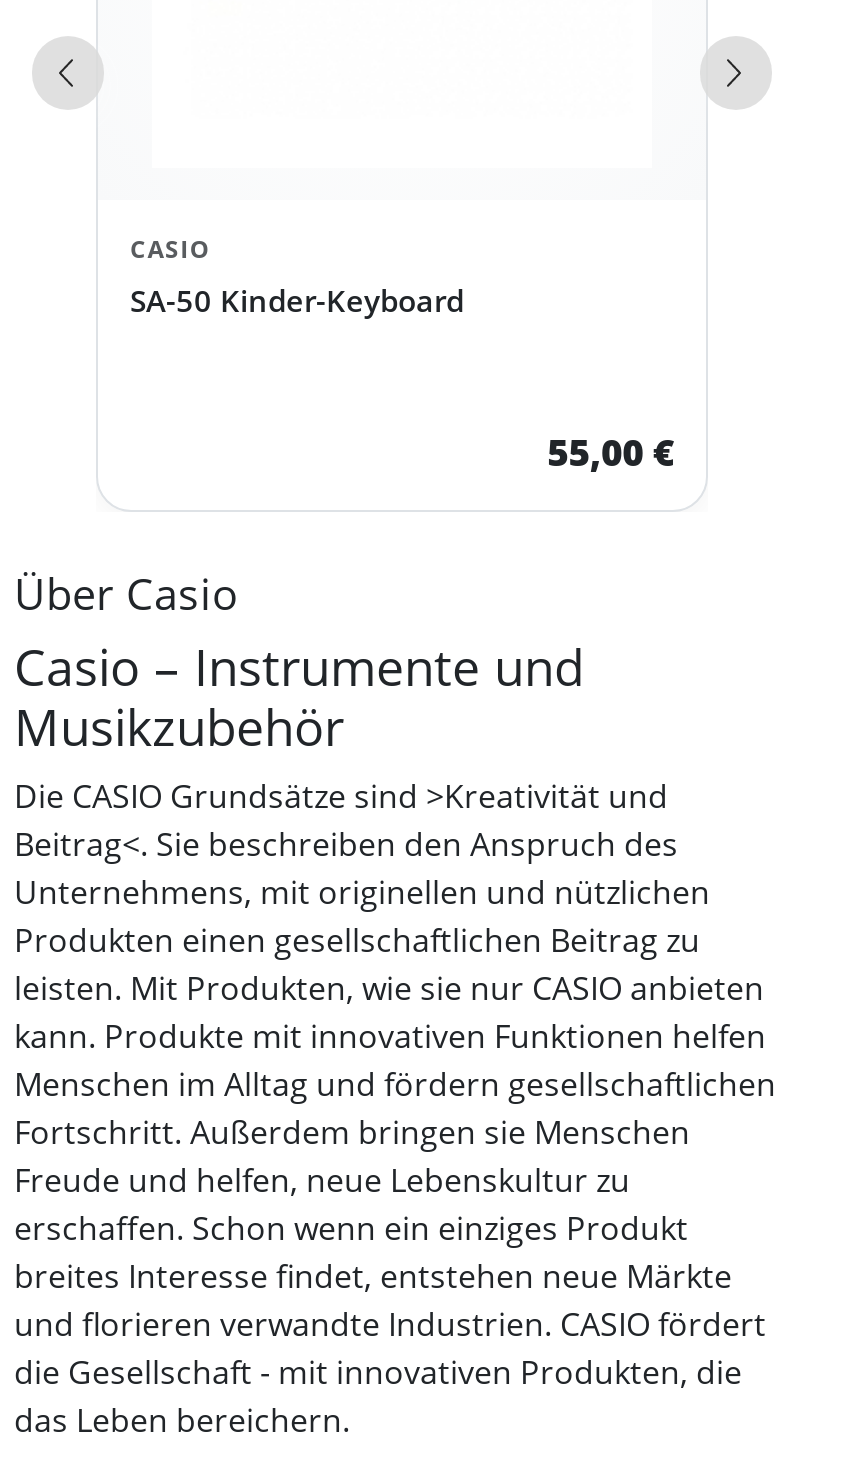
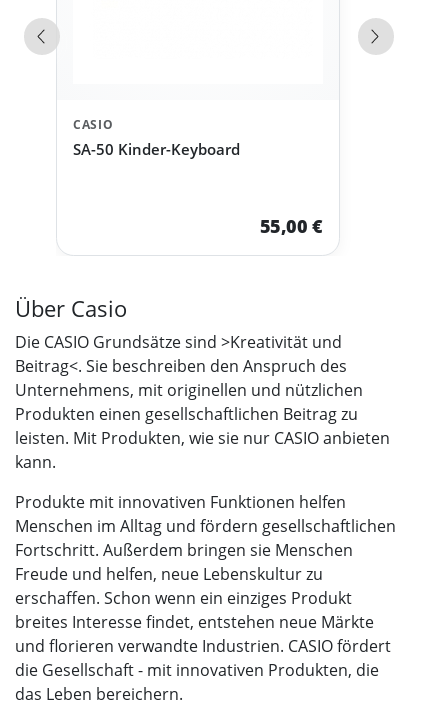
[14,632,584,760] Casio – Instrumente und | Musikzubehör -> none
moved [14,774,764,1010] -> [15,331,390,449]: Die CASIO Grundsätze sind >Kreativität und | Beitrag<. Sie beschreiben den Anspruch des | Unternehmens, mit originellen und nützlichen | Produkten einen gesellschaftlichen Beitrag zu | leisten. Mit Produkten, wie sie nur CASIO anbieten

